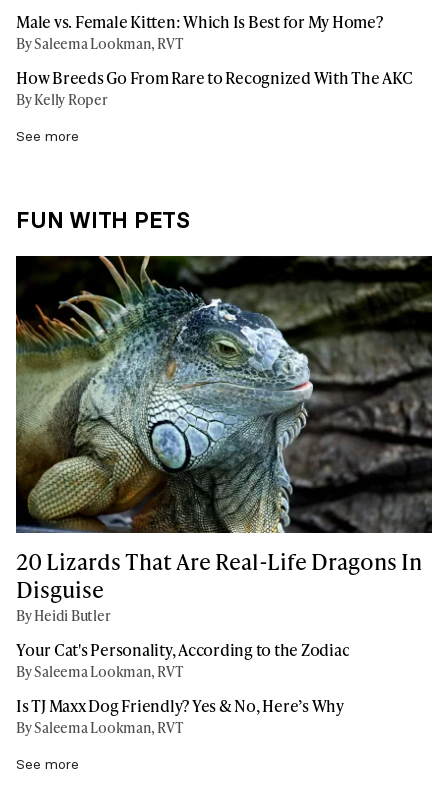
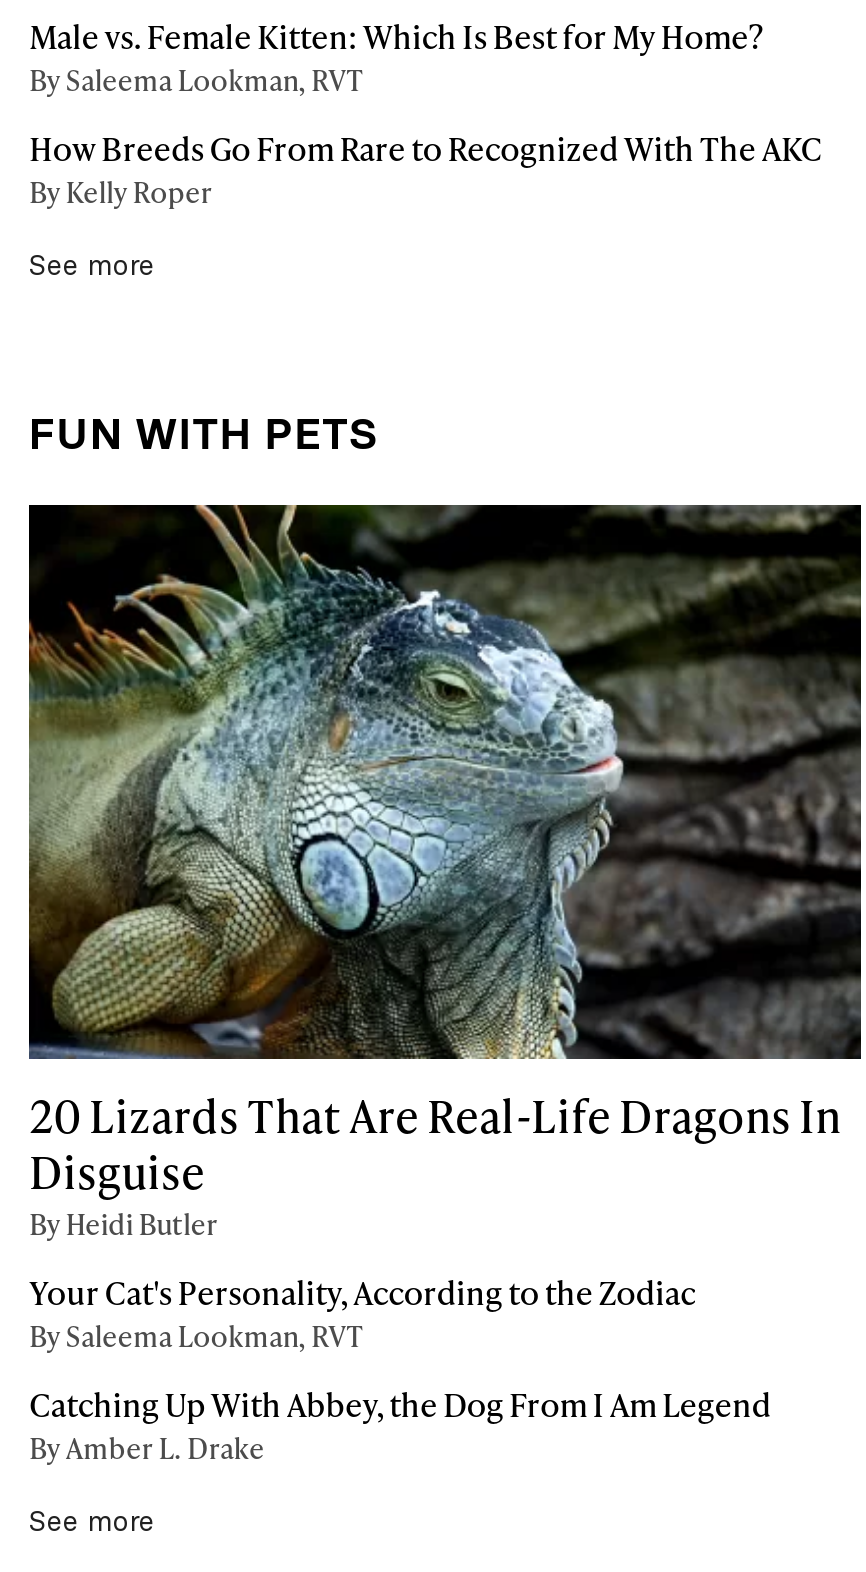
[16,694,344,737] Is TJ Maxx Dog Friendly? Yes & No, Here’s Why | By Saleema Lookman, RVT -> [29,1381,771,1467] Catching Up With Abbey, the Dog From I Am Legend | By Amber L. Drake

